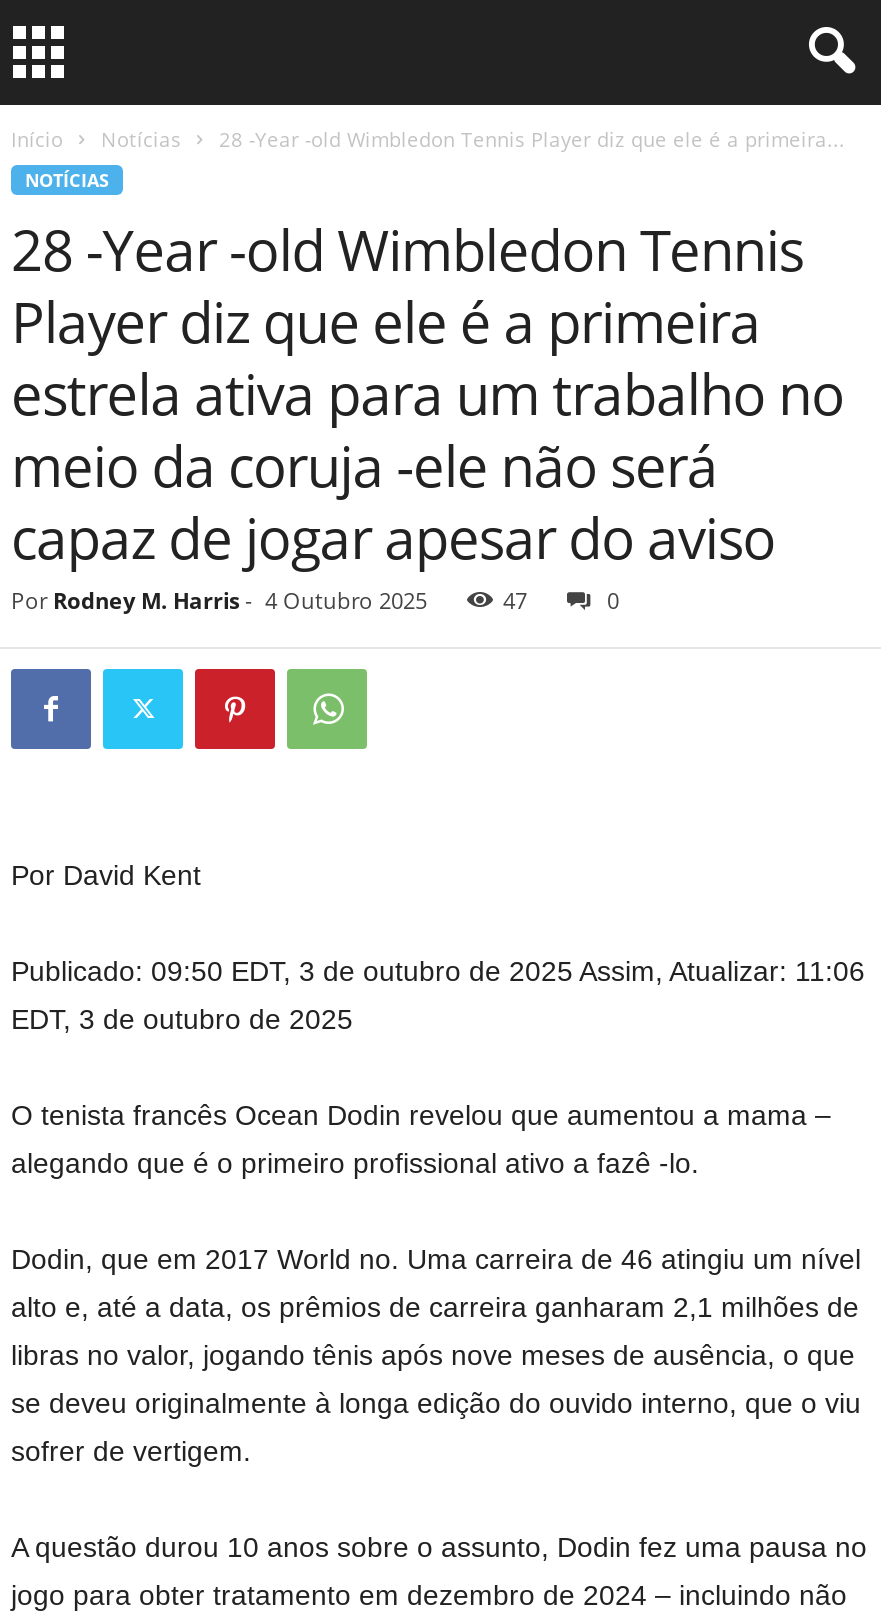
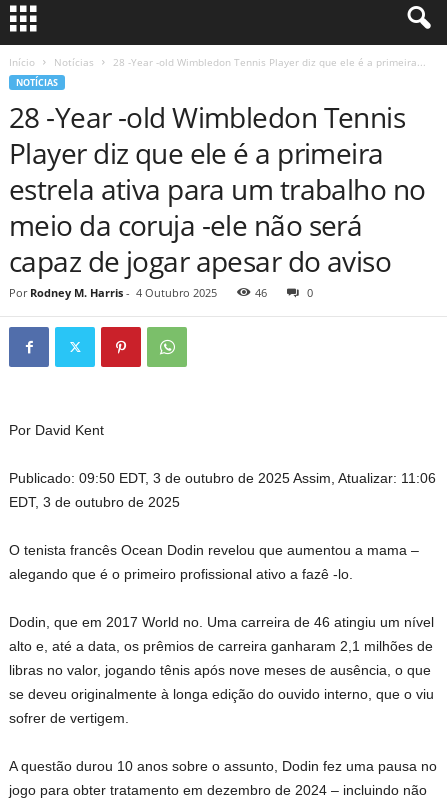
[503,585,527,615] 47 -> [255,285,267,300] 46

